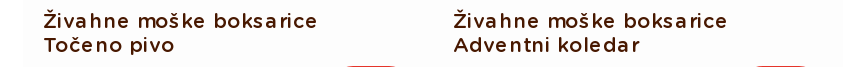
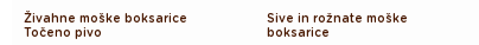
[453,9,729,57] Živahne moške boksarice | Adventni koledar -> [267,11,408,39] Sive in rožnate moške | boksarice

